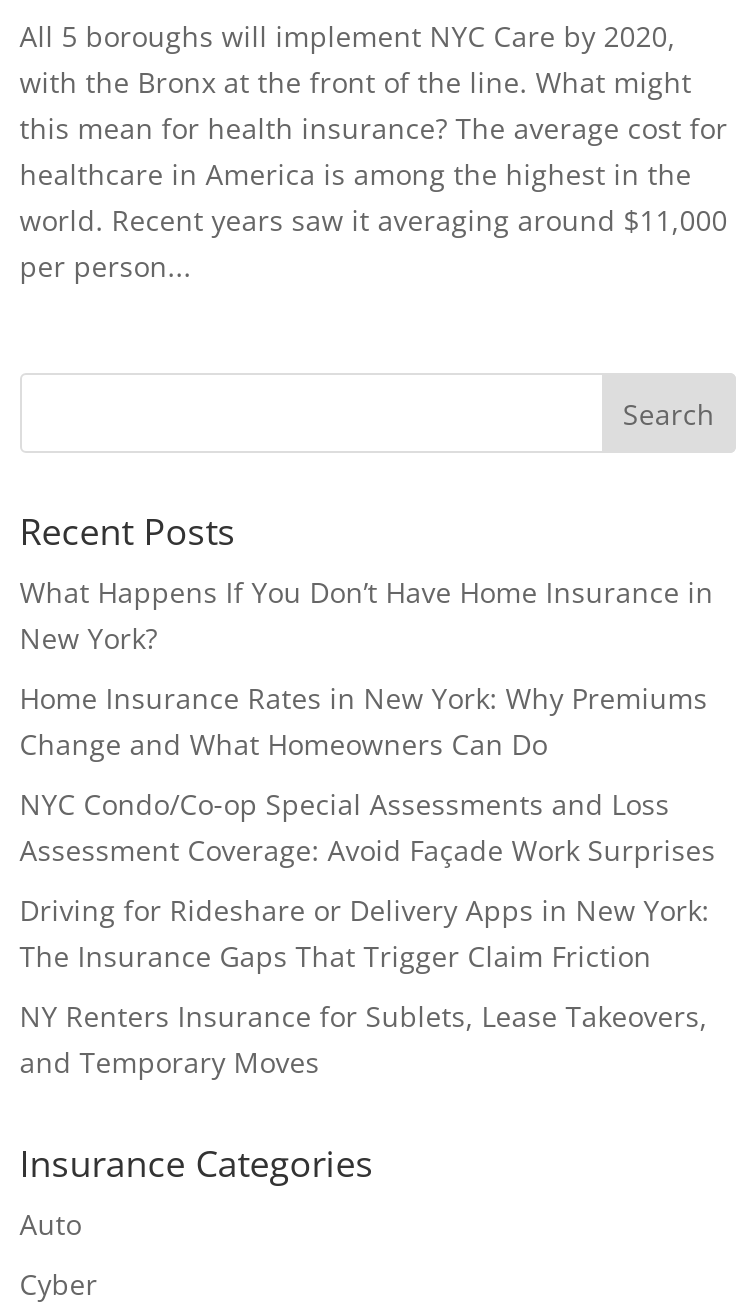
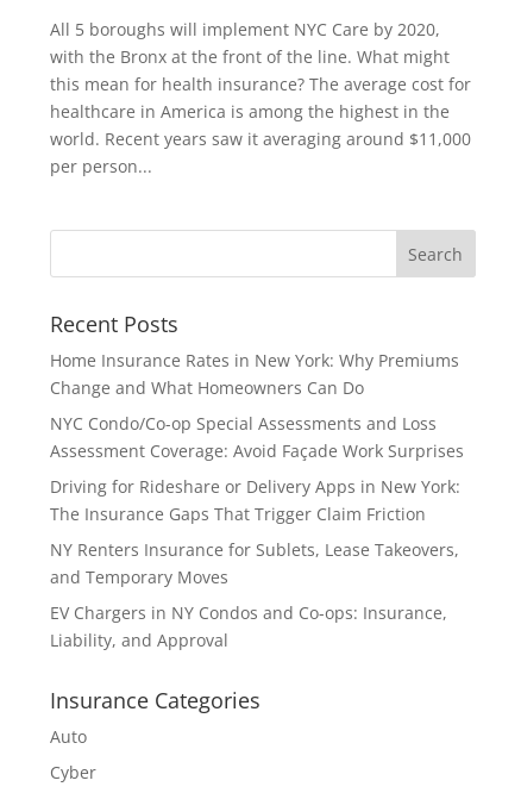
[20,573,714,657] What Happens If You Don’t Have Home Insurance in | New York? -> none
moved [20,679,716,1081] -> [50,349,464,589]: Home Insurance Rates in New York: Why Premiums | Change and What Homeowners Can Do | NYC Condo/Co-op Special Assessments and Loss | Assessment Coverage: Avoid Façade Work Surprises | Driving for Rideshare or Delivery Apps in New York: | The Insurance Gaps That Trigger Claim Friction | NY Renters Insurance for Sublets, Lease Takeovers, | and Temporary Moves
none -> [50,602,447,652] EV Chargers in NY Condos and Co-ops: Insurance, | Liability, and Approval

